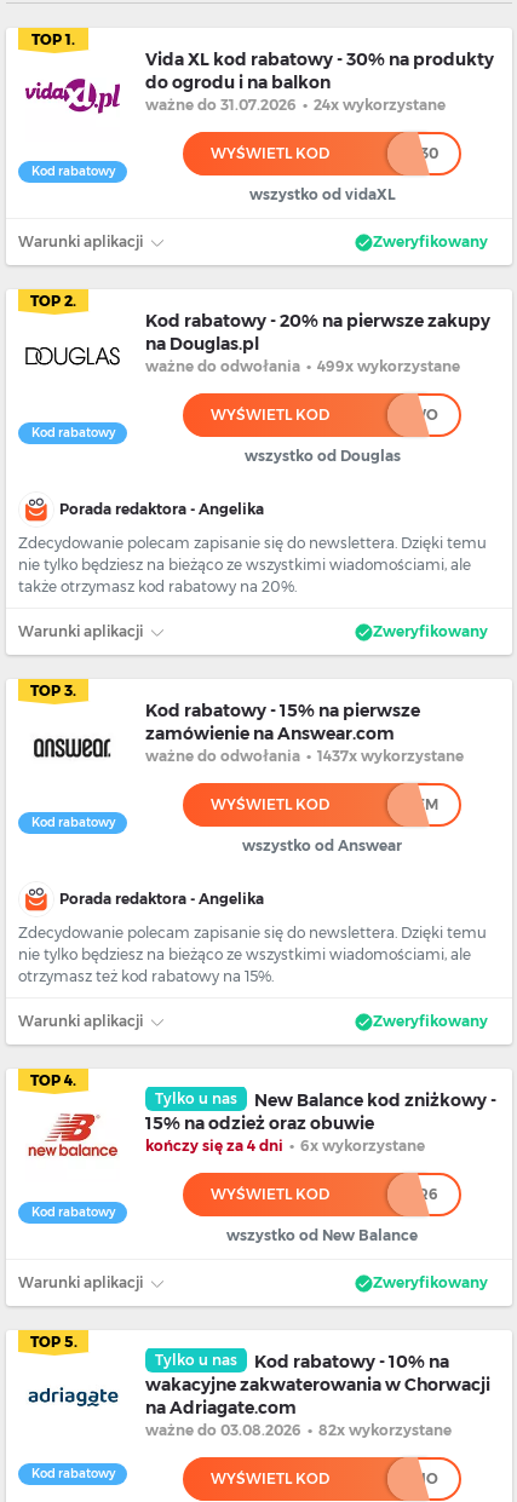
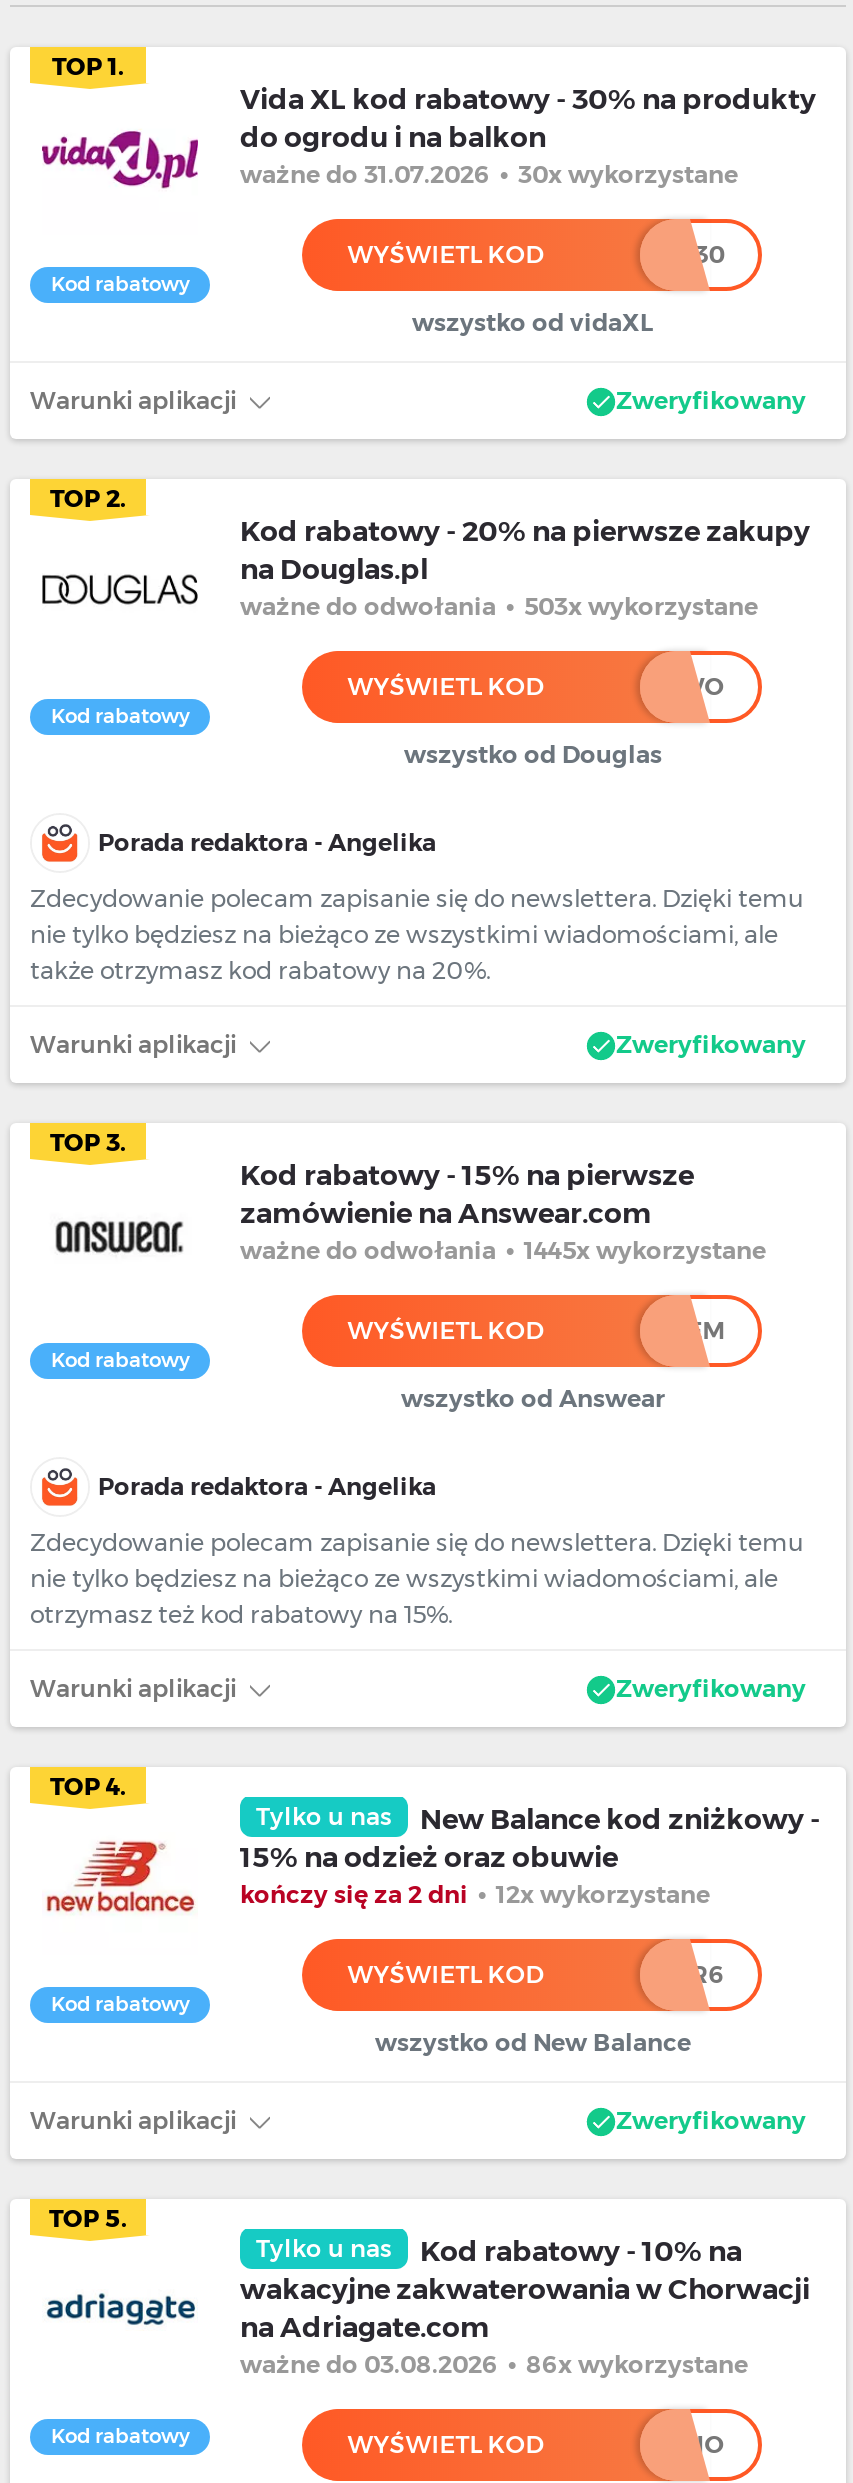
[145,96,446,114] ważne do 31.07.2026 • 24x wykorzystane -> [240,159,738,189] ważne do 31.07.2026 • 30x wykorzystane
[145,357,460,375] ważne do odwołania • 499x wykorzystane -> [240,591,758,621] ważne do odwołania • 503x wykorzystane
[145,747,464,765] ważne do odwołania • 1437x wykorzystane -> [240,1235,766,1265] ważne do odwołania • 1445x wykorzystane
[145,1136,425,1155] kończy się za 4 dni • 6x wykorzystane -> [240,1879,710,1909] kończy się za 2 dni • 12x wykorzystane
[145,1421,452,1439] ważne do 03.08.2026 • 82x wykorzystane -> [240,2349,748,2379] ważne do 03.08.2026 • 86x wykorzystane

